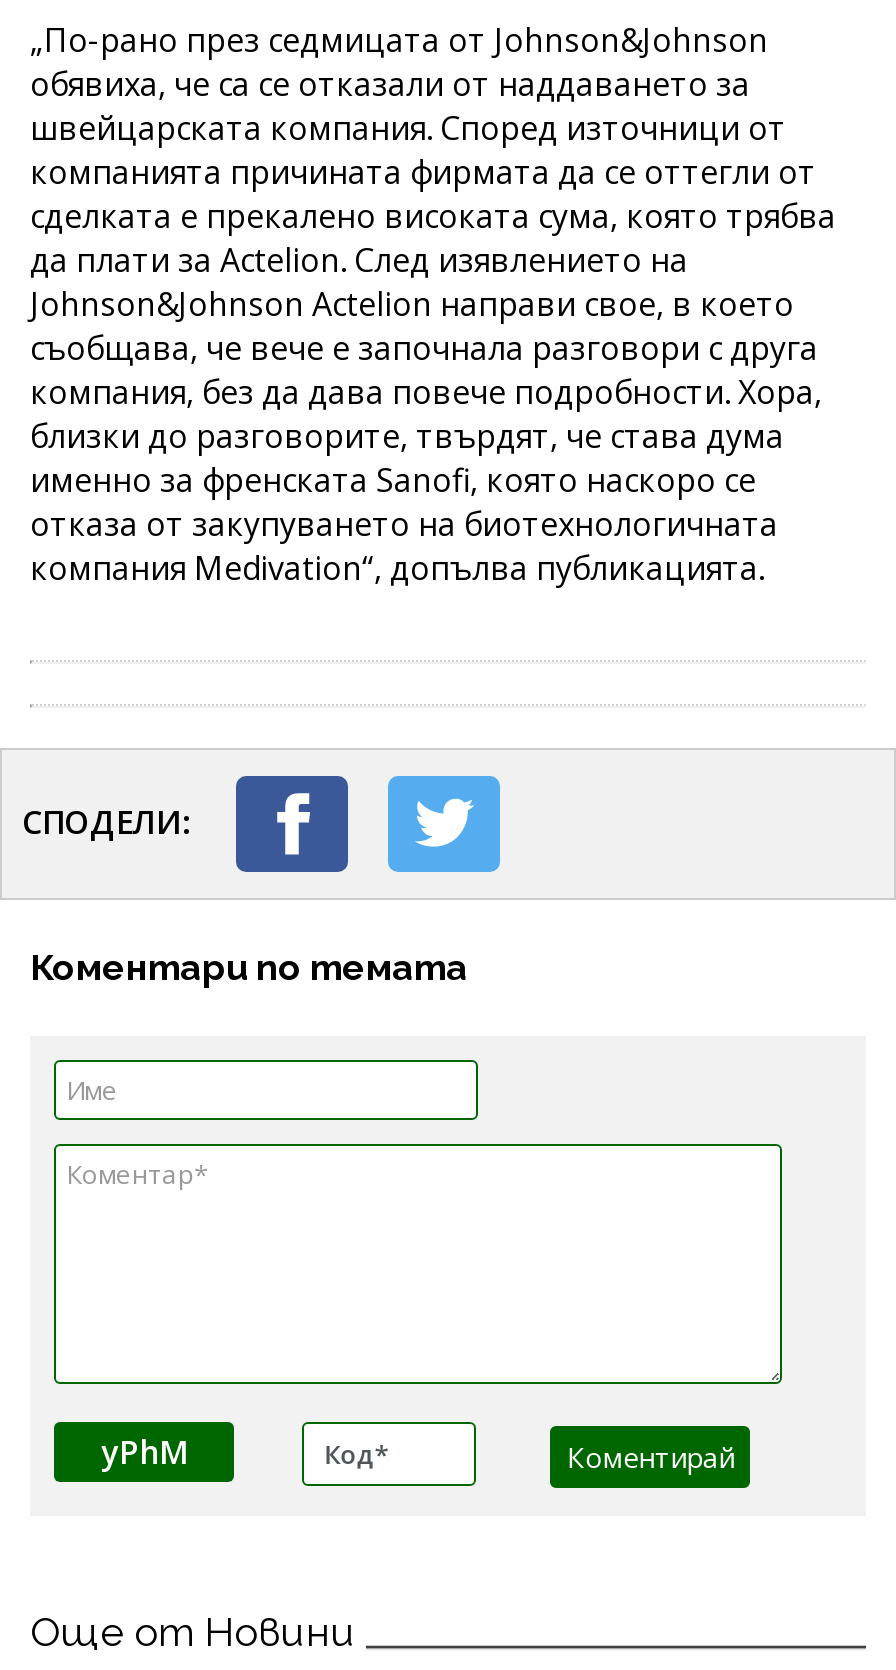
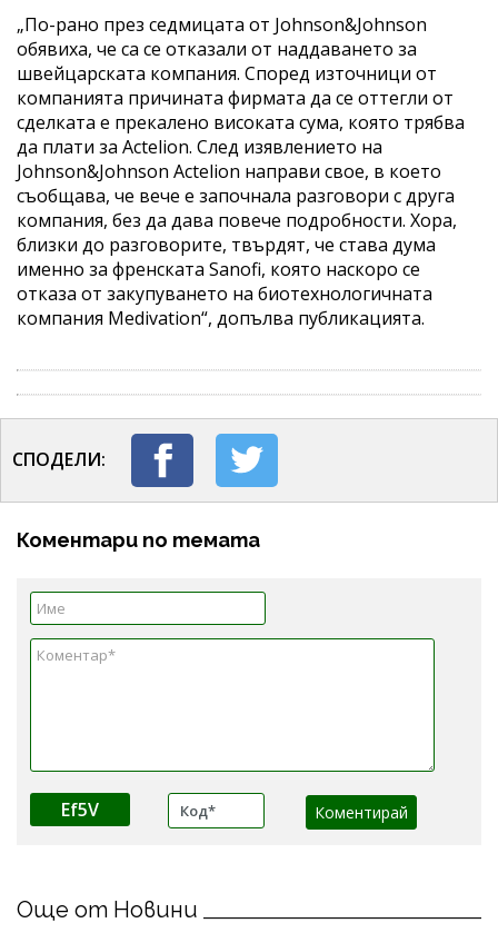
[101,1430,187,1474] yPhM -> [61,797,99,822] Ef5V

